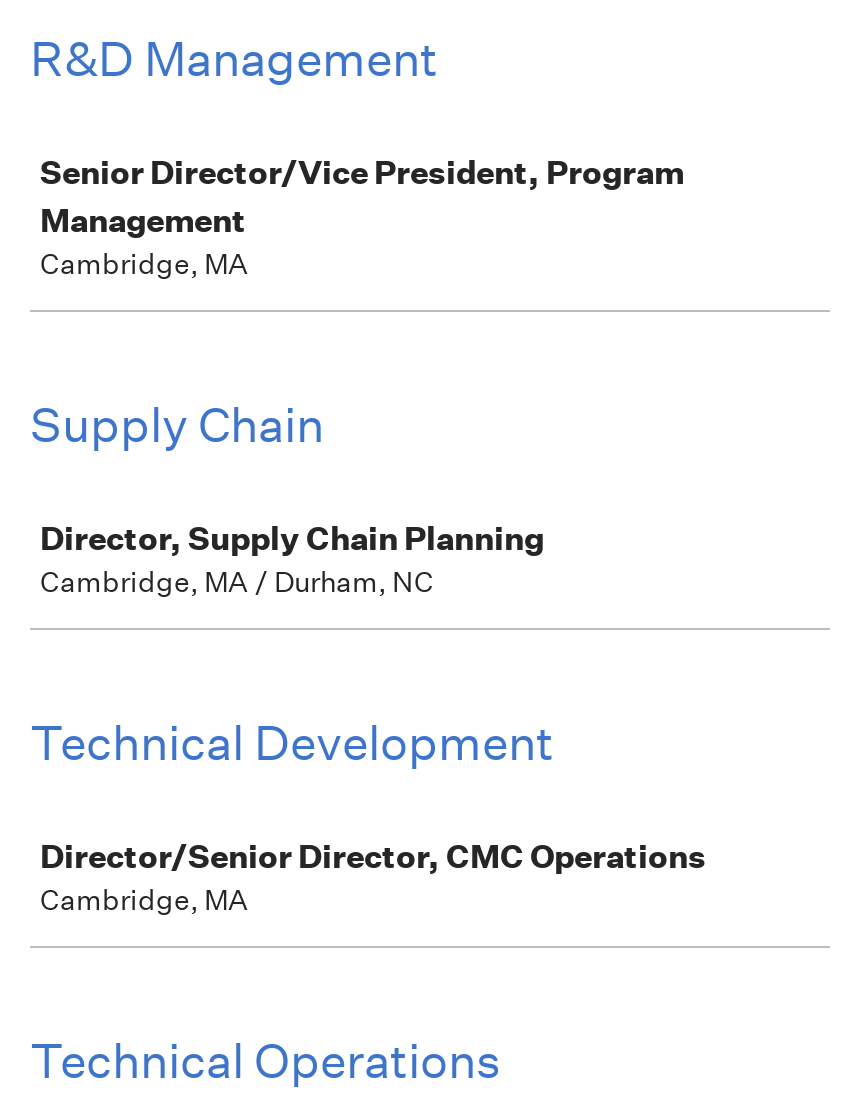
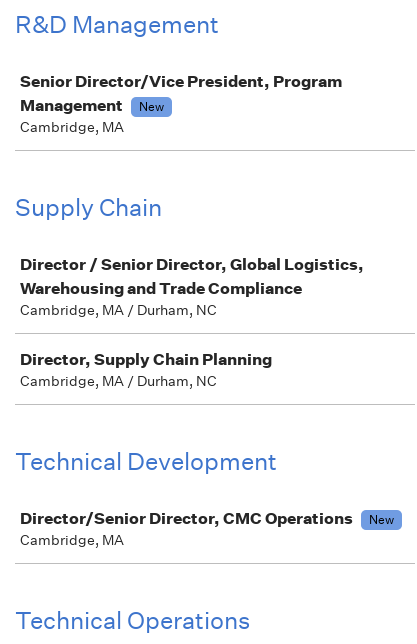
none -> [139,98,164,115] New
none -> [20,254,364,319] Director / Senior Director, Global Logistics, | Warehousing and Trade Compliance | Cambridge, MA / Durham, NC
none -> [369,511,394,528] New

